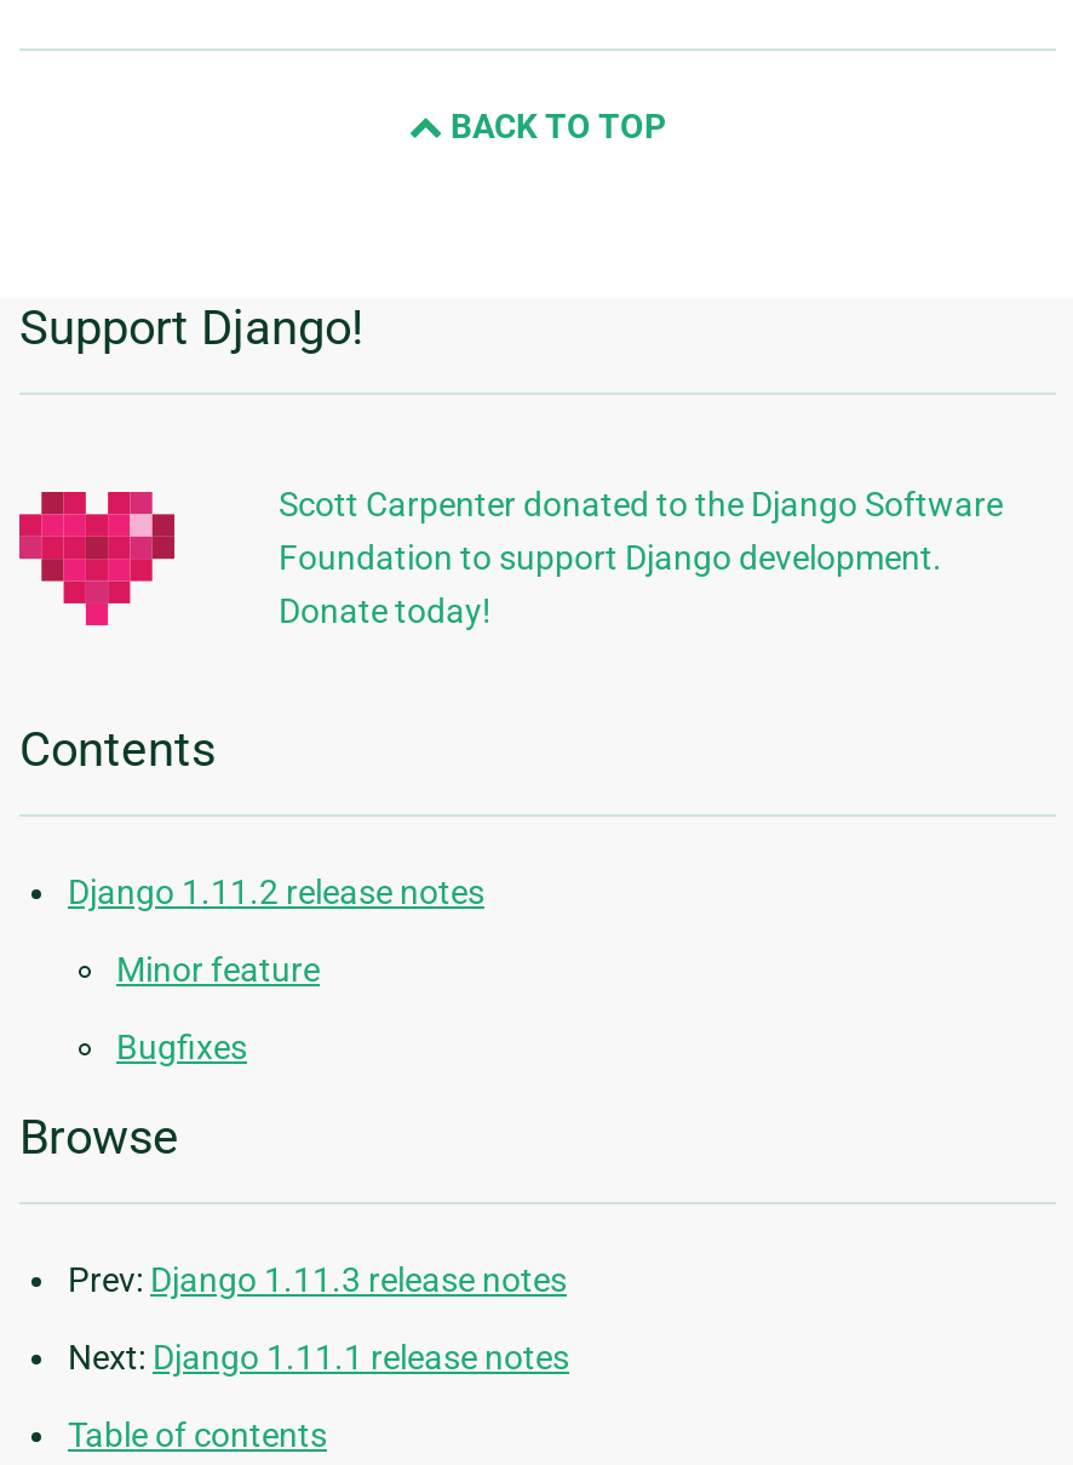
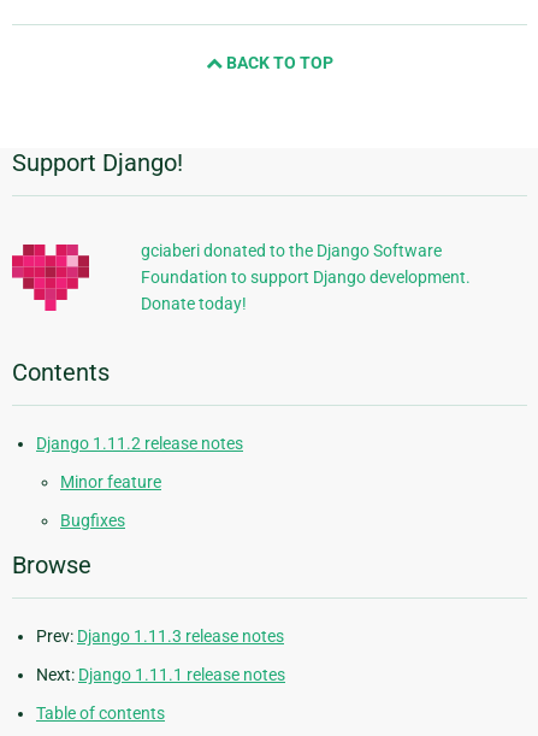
[279,485,1003,524] Scott Carpenter donated to the Django Software -> [141,241,442,260] gciaberi donated to the Django Software

